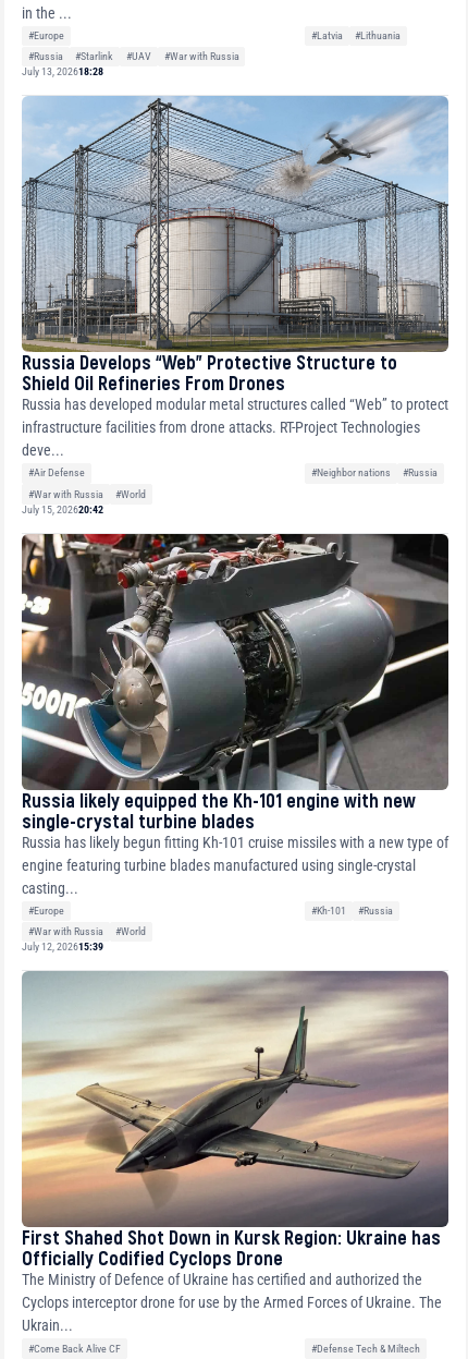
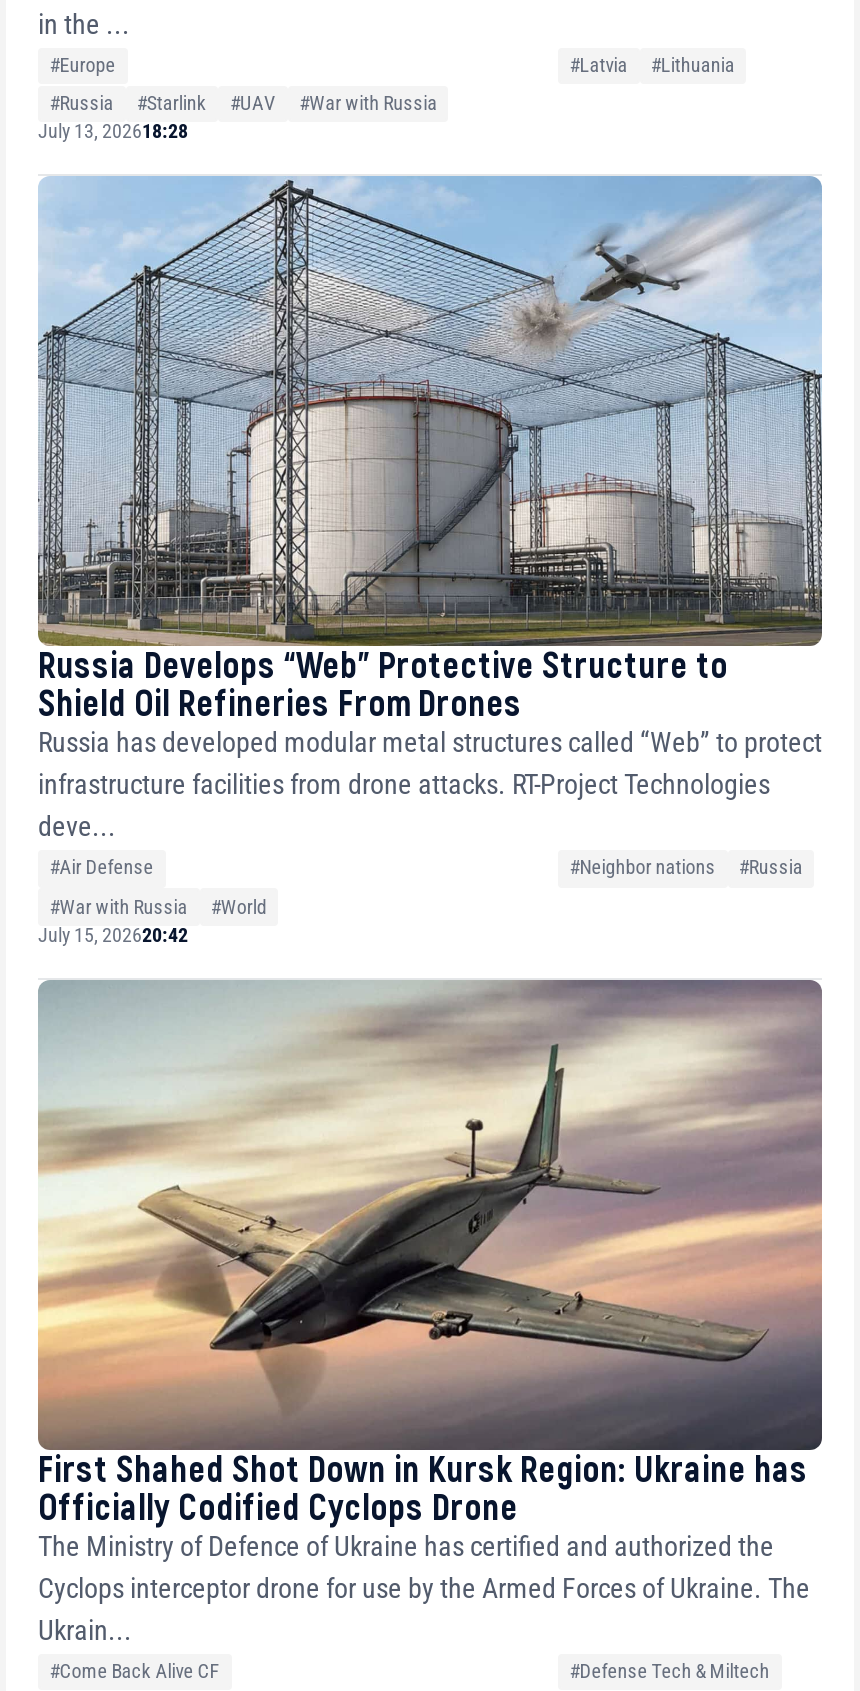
[21,533,449,953] [image] | Russia likely equipped the Kh-101 engine with new | single-crystal turbine blades | Russia has likely begun fitting Kh-101 cruise missiles with a new type of | engine featuring turbine blades manufactured using single-crystal | casting... | #Europe | #Kh-101 | #Russia | #War with Russia | #World | July 12, 2026 15:39 -> none

